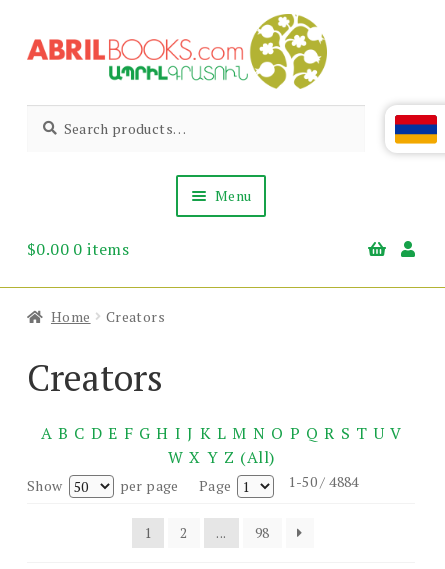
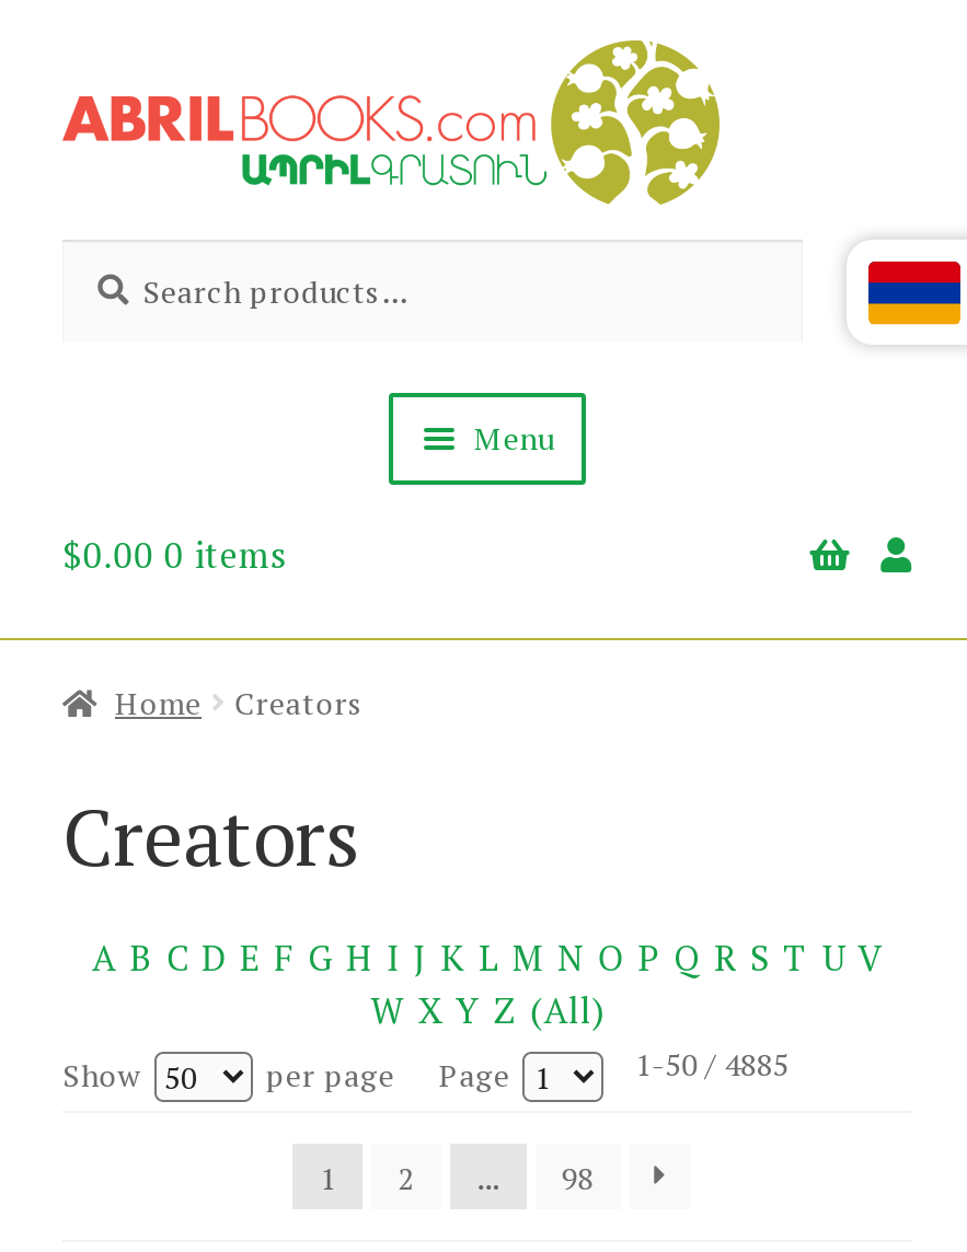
[288,472,359,491] 1-50 / 4884 -> [635,1043,789,1085] 1-50 / 4885

